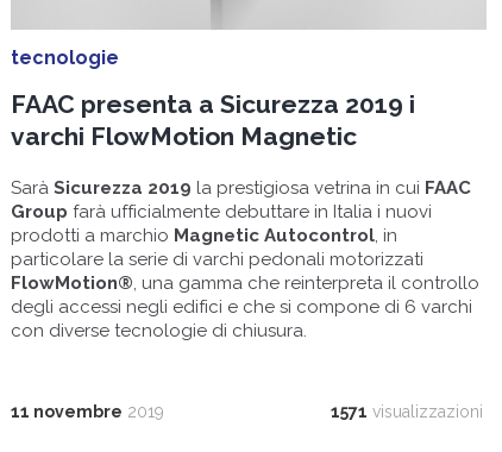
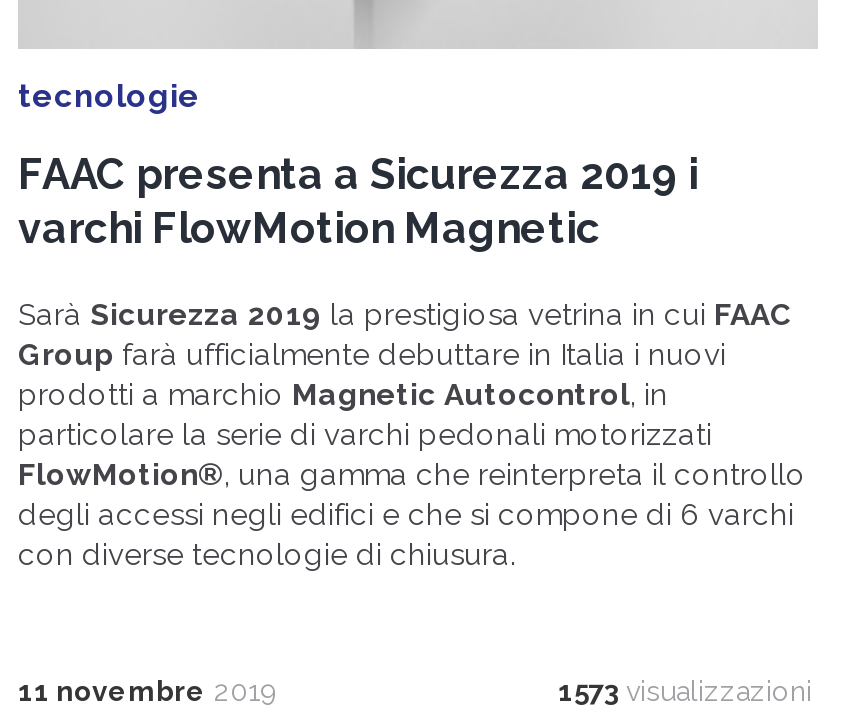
[331,402,483,421] 1571 visualizzazioni -> [558,676,812,708] 1573 visualizzazioni

